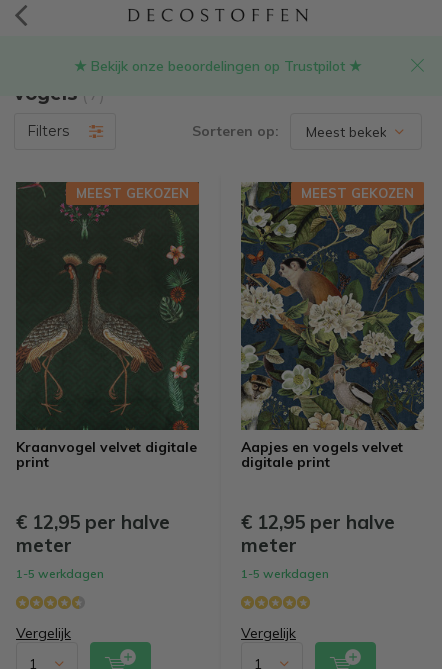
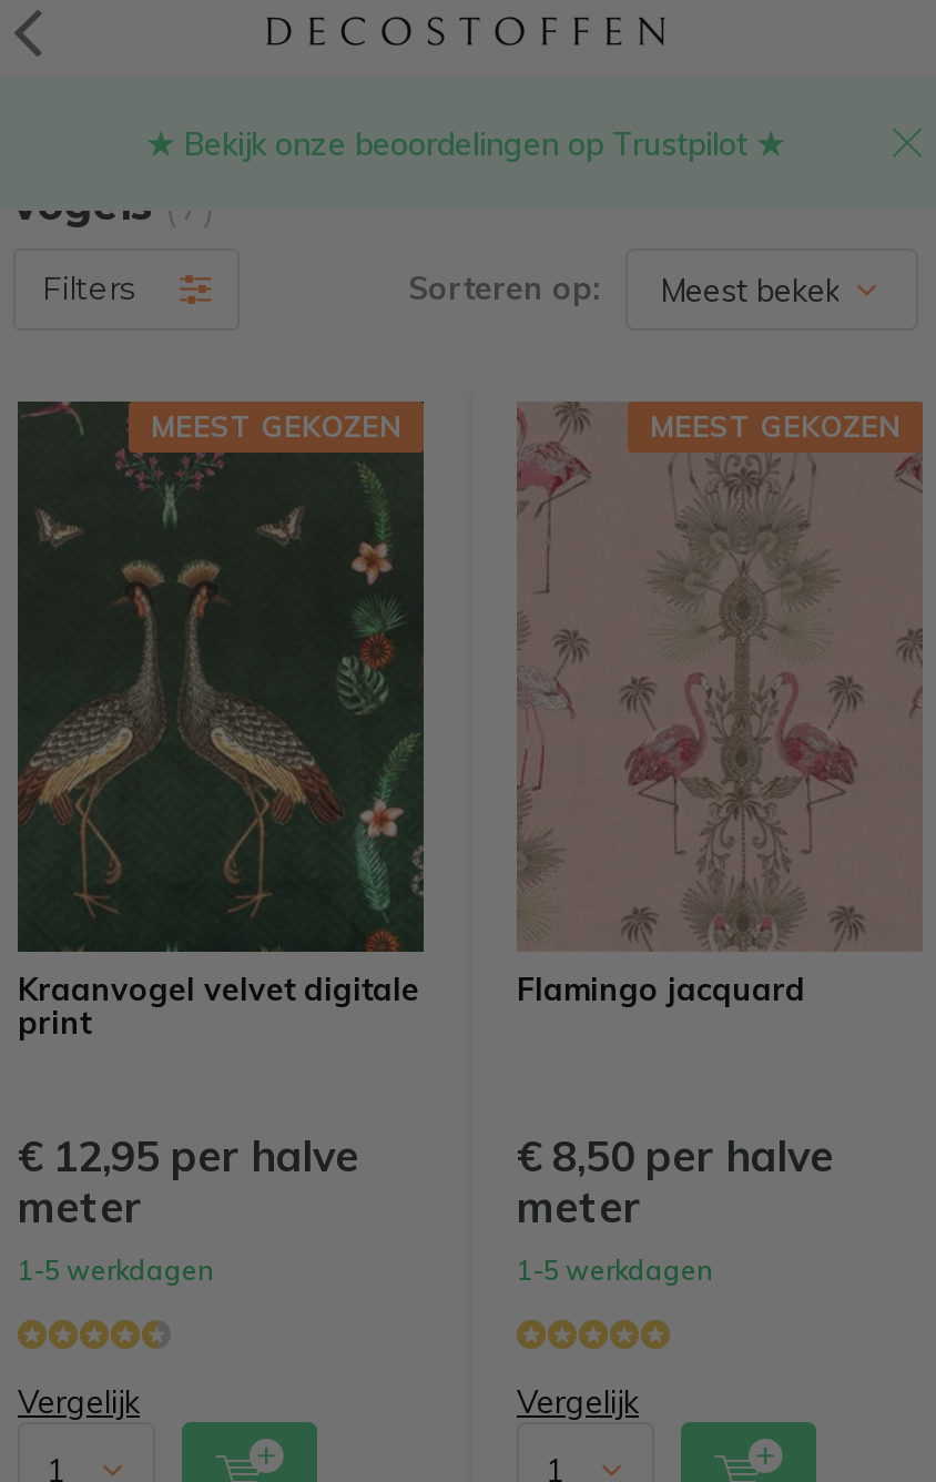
[240,181,425,471] [image] | Aapjes en vogels velvet | digitale print -> [515,399,925,1009] [image] | Flamingo jacquard
[241,510,395,534] € 12,95 per halve -> [517,1129,834,1182] € 8,50 per halve

